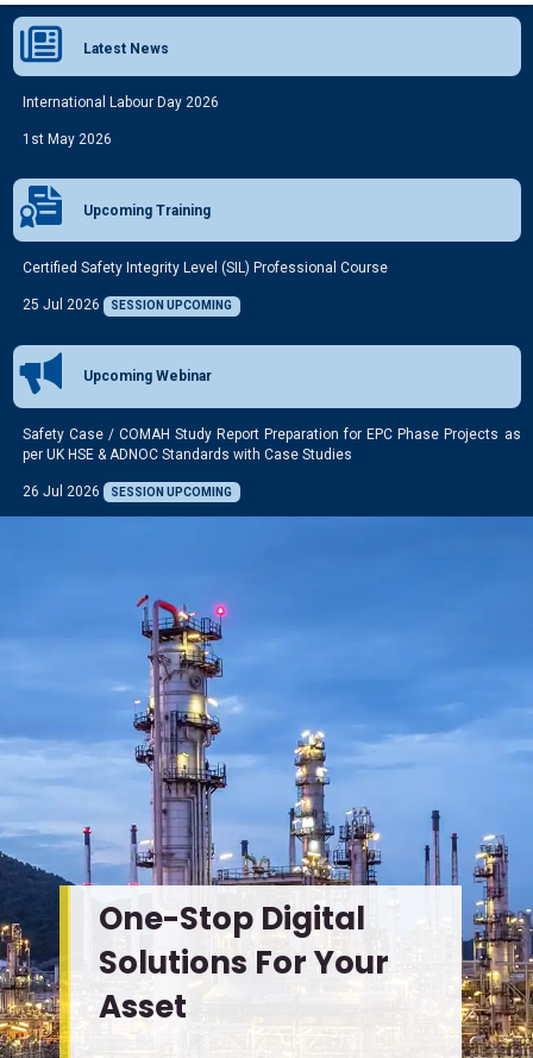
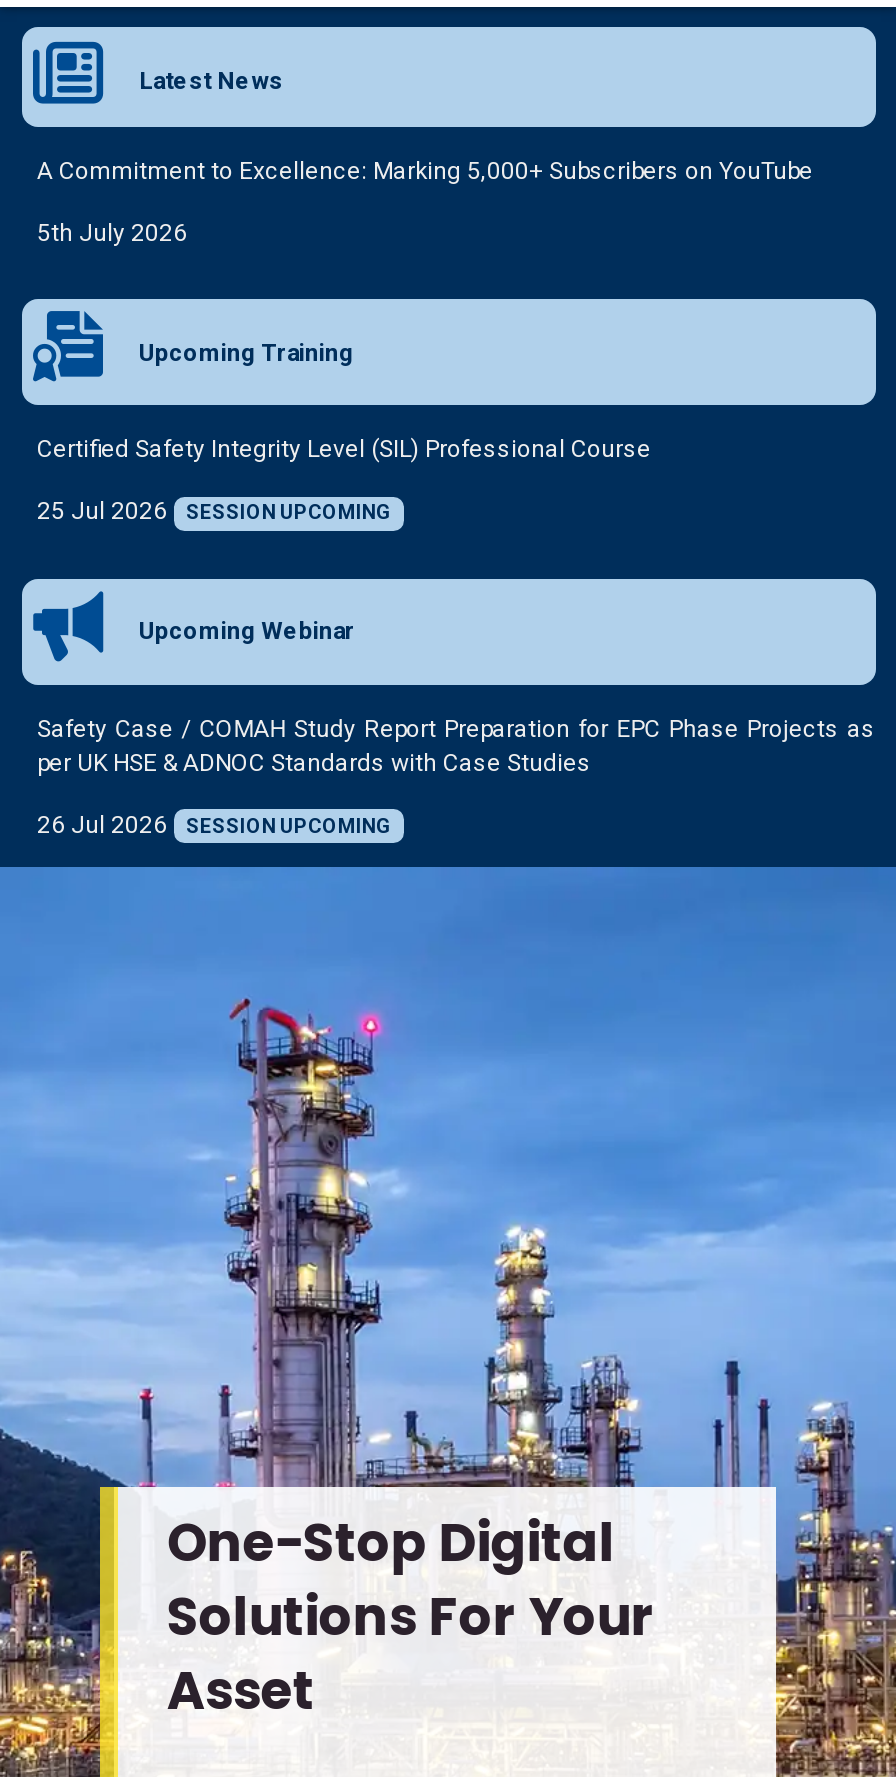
[22,94,218,111] International Labour Day 2026 -> [37,157,813,185] A Commitment to Excellence: Marking 5,000+ Subscribers on YouTube
[22,131,111,148] 1st May 2026 -> [37,219,187,247] 5th July 2026

